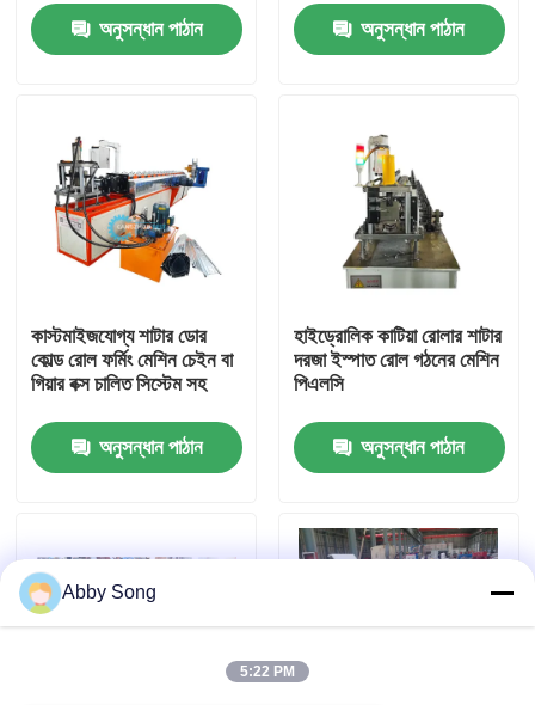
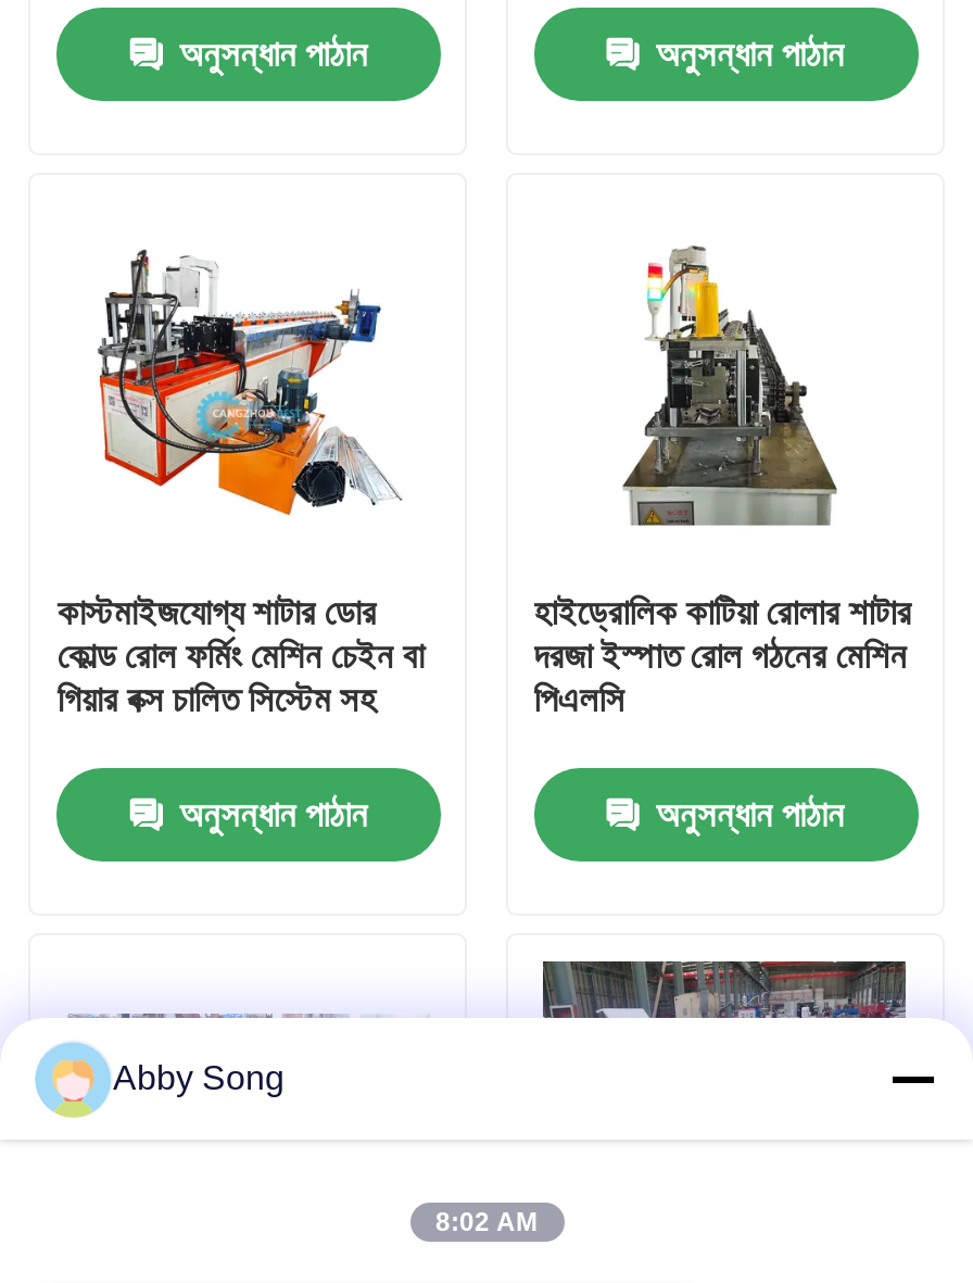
[240,663,295,680] 5:22 PM -> [435,1207,538,1237] 8:02 AM

